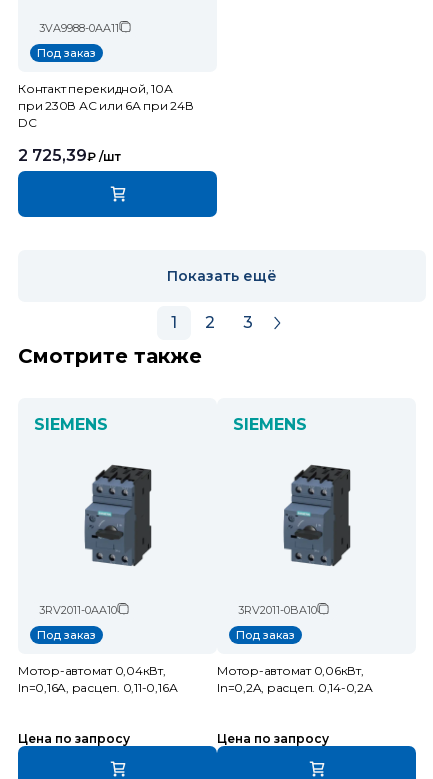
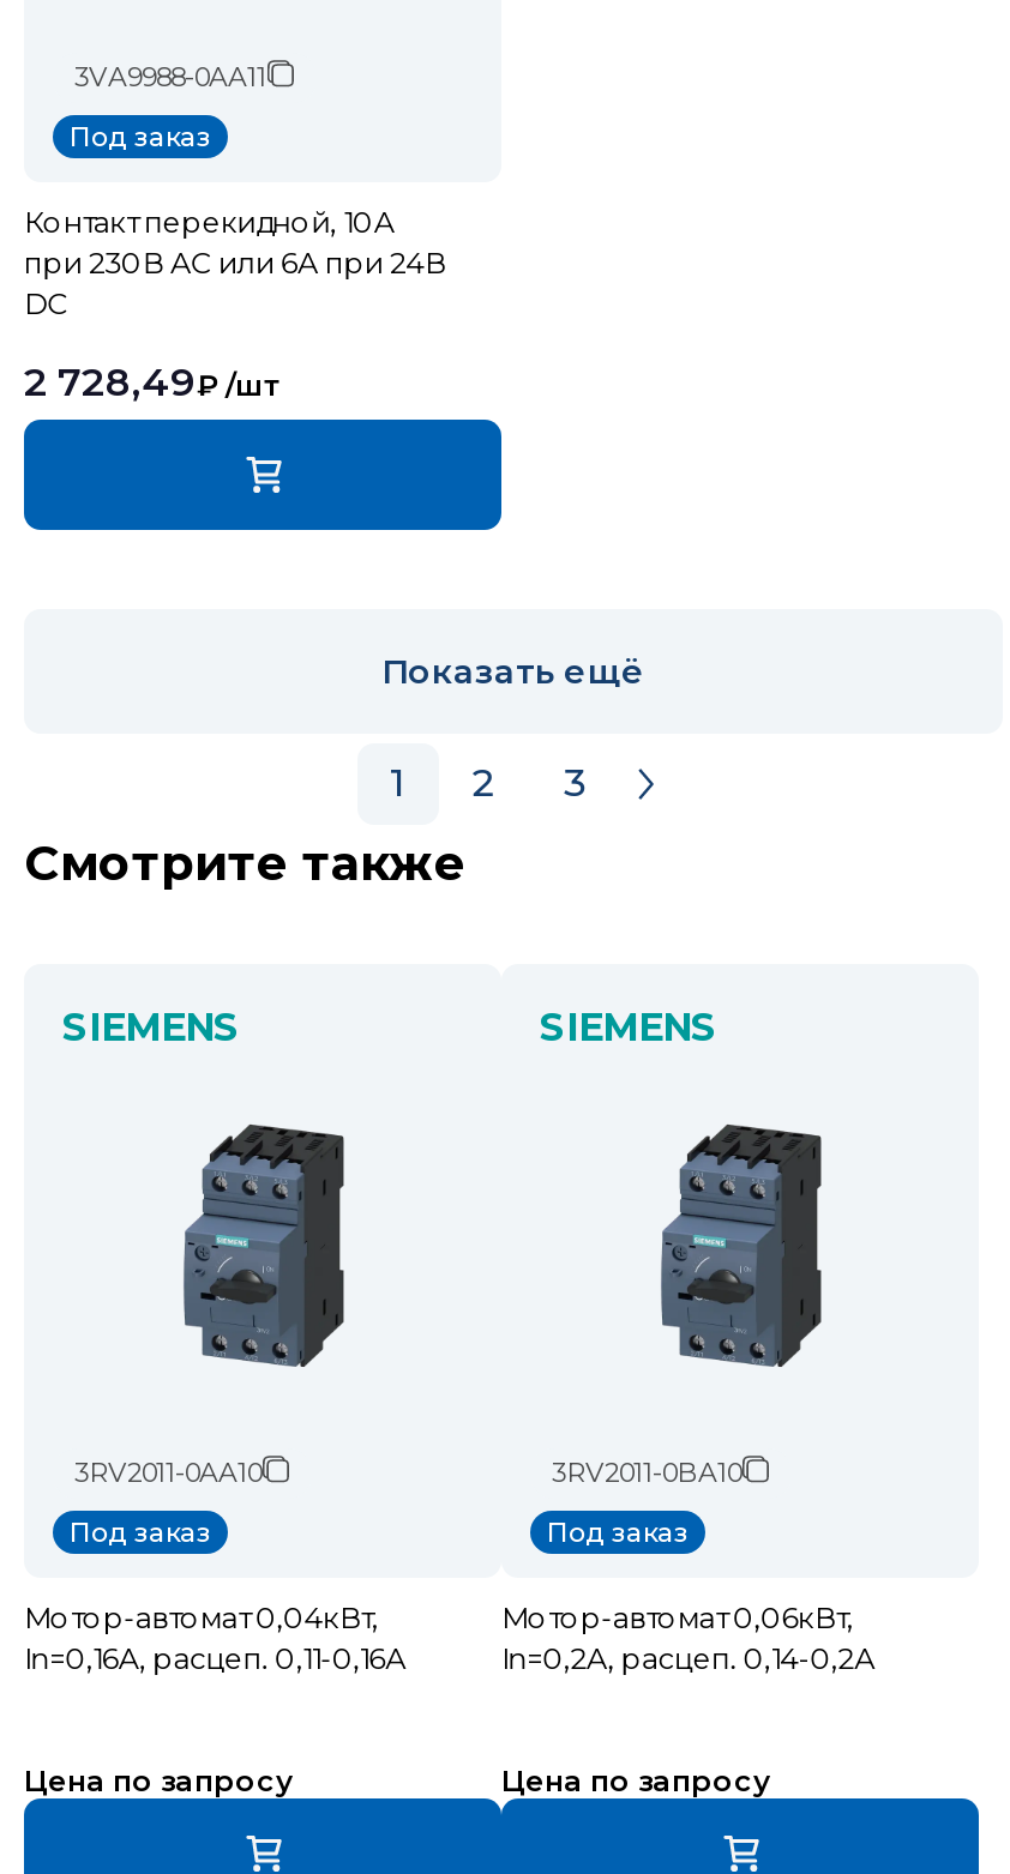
[18,146,121,165] 2 725,39₽ /шт -> [24,360,278,405] 2 728,49₽ /шт

